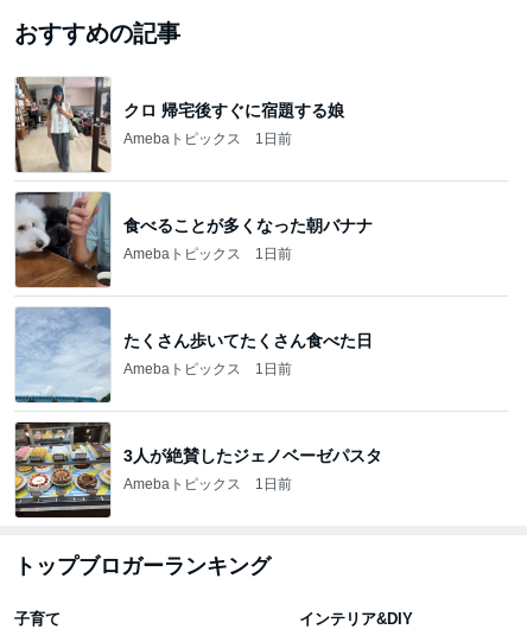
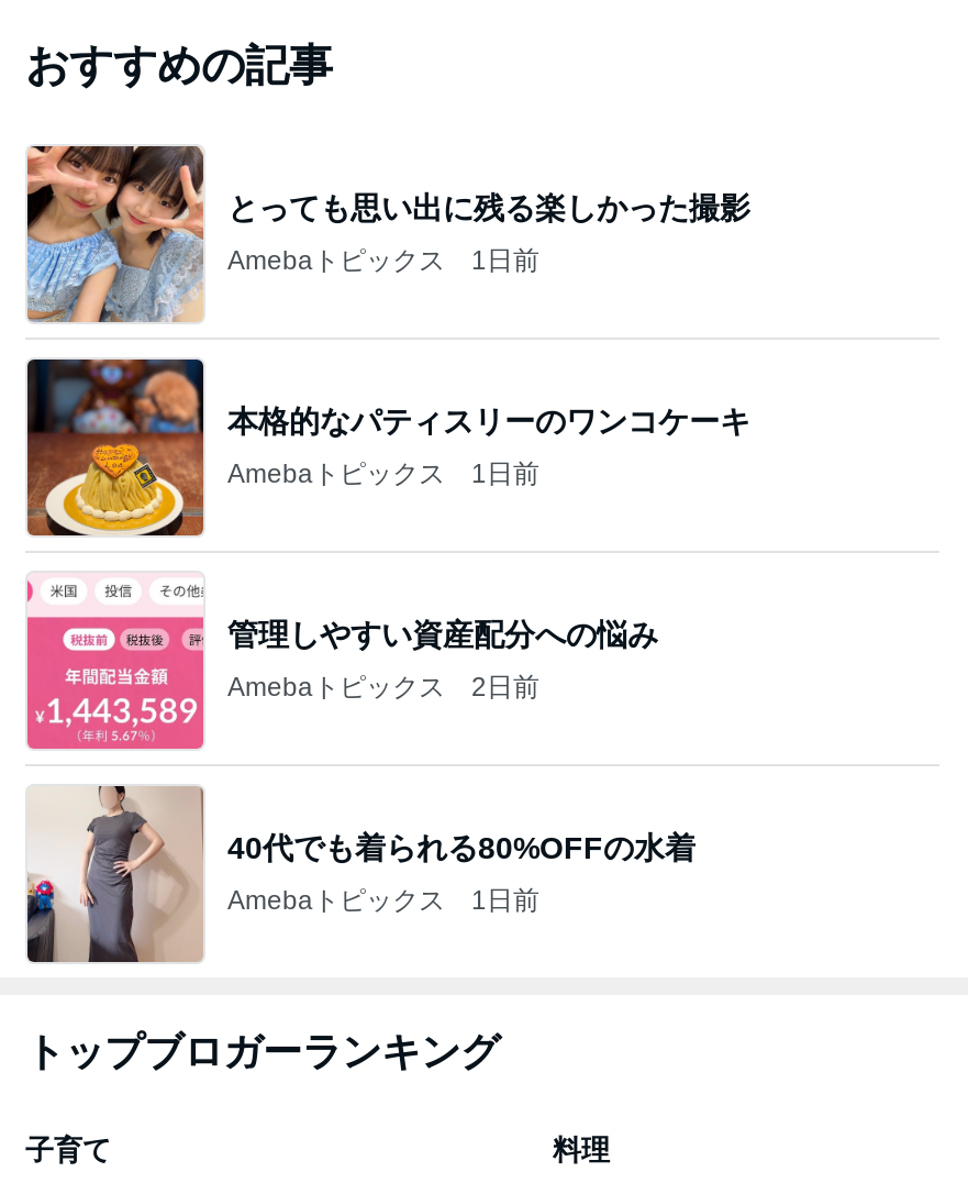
[14,77,344,173] [image] | クロ 帰宅後すぐに宿題する娘 -> [25,144,750,322] [image] | とっても思い出に残る楽しかった撮影
[14,191,373,288] [image] | 食べることが多くなった朝バナナ -> [25,357,750,538] [image] | 本格的なパティスリーのワンコケーキ
[14,306,373,403] [image] | たくさん歩いてたくさん食べた日 -> [25,573,658,751] [image] | 管理しやすい資産配分への悩み
[123,360,292,377] Amebaトピックス 1日前 -> [227,671,539,701] Amebaトピックス 2日前
[14,421,382,519] [image] | 3人が絶賛したジェノベーゼパスタ -> [25,784,696,964] [image] | 40代でも着られる80%OFFの水着
[299,610,413,628] インテリア&DIY -> [553,1134,610,1167] 料理

